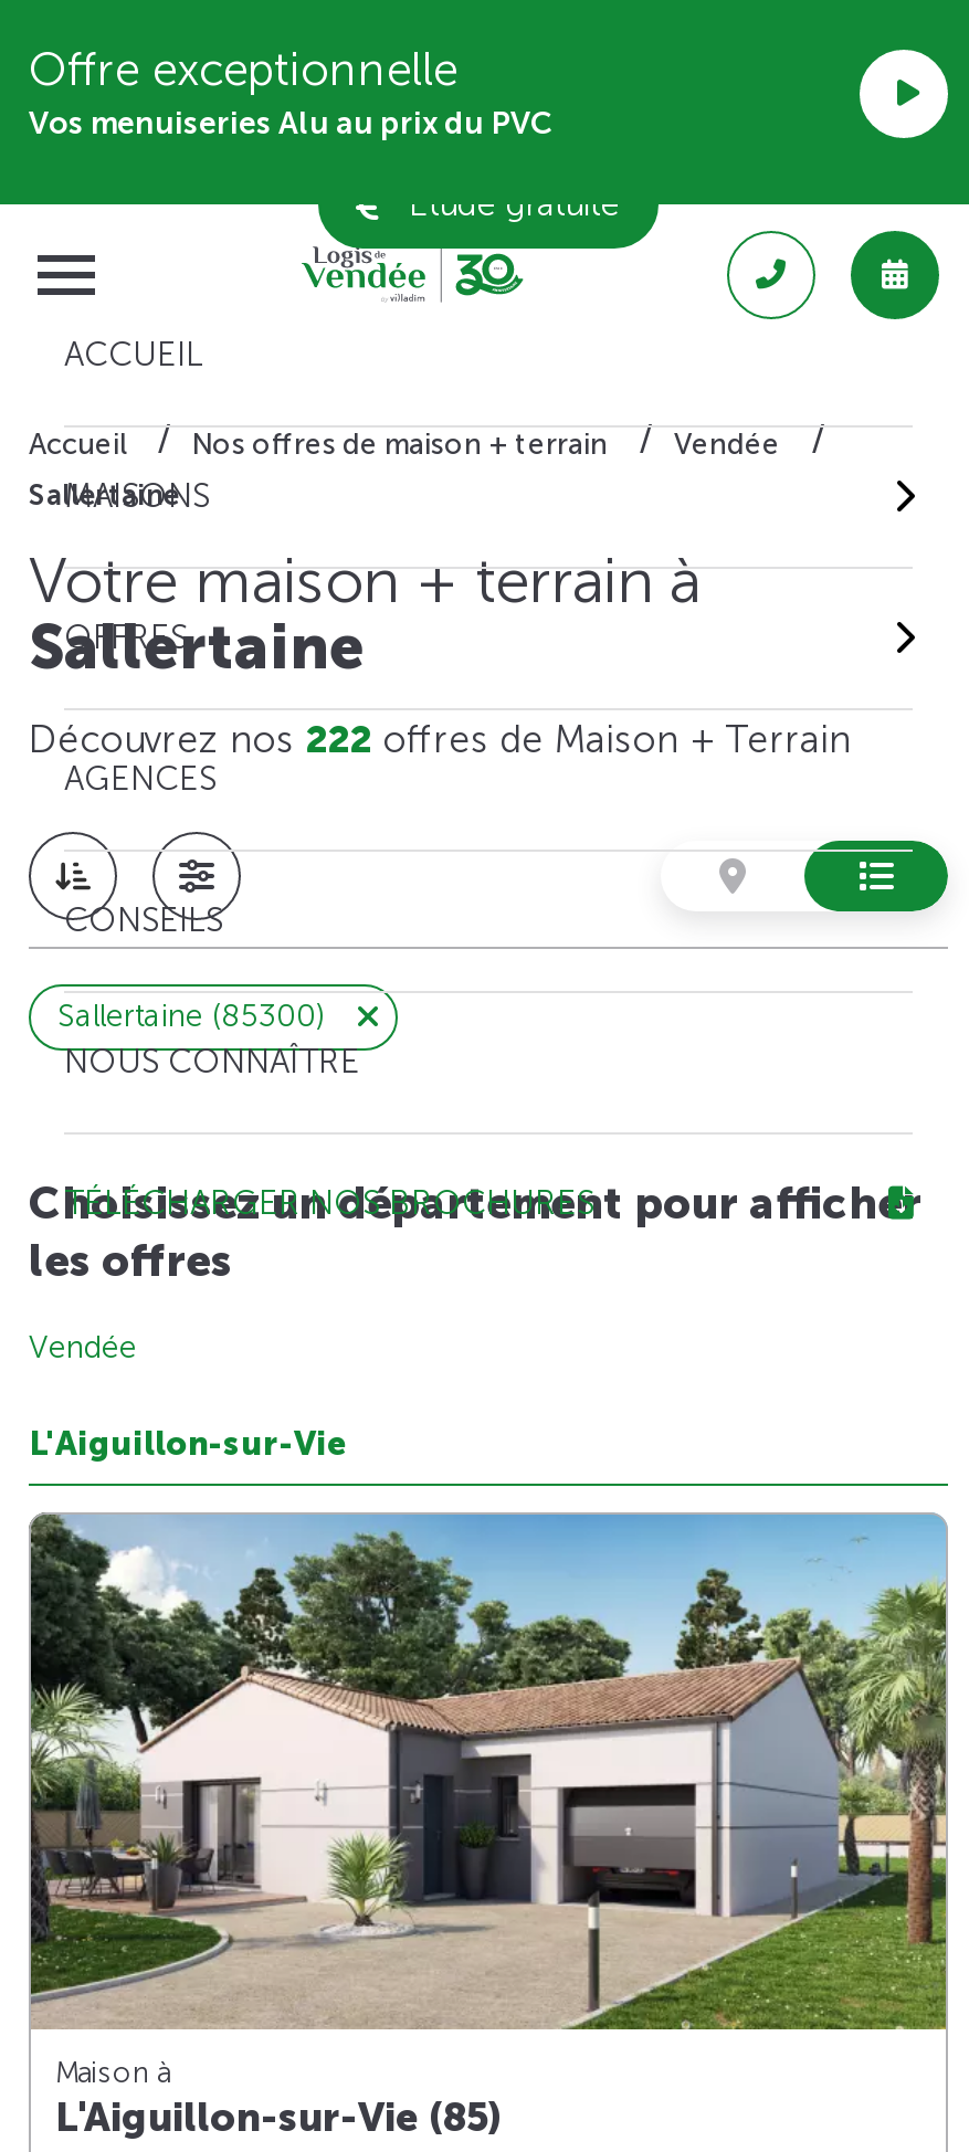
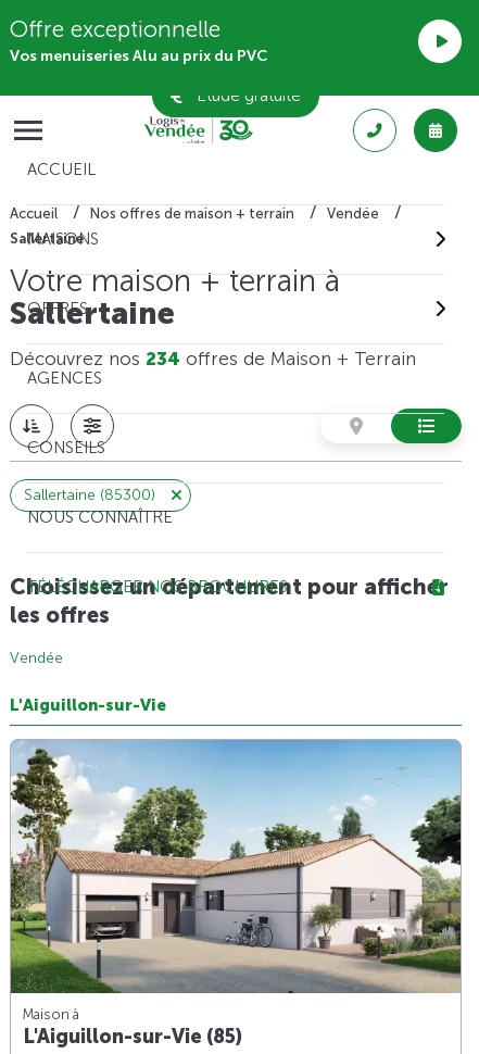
[29,716,851,760] Découvrez nos 222 offres de Maison + Terrain -> [10,347,416,369] Découvrez nos 234 offres de Maison + Terrain
[29,1512,948,2032] [image] -> [10,739,462,994] [image]

